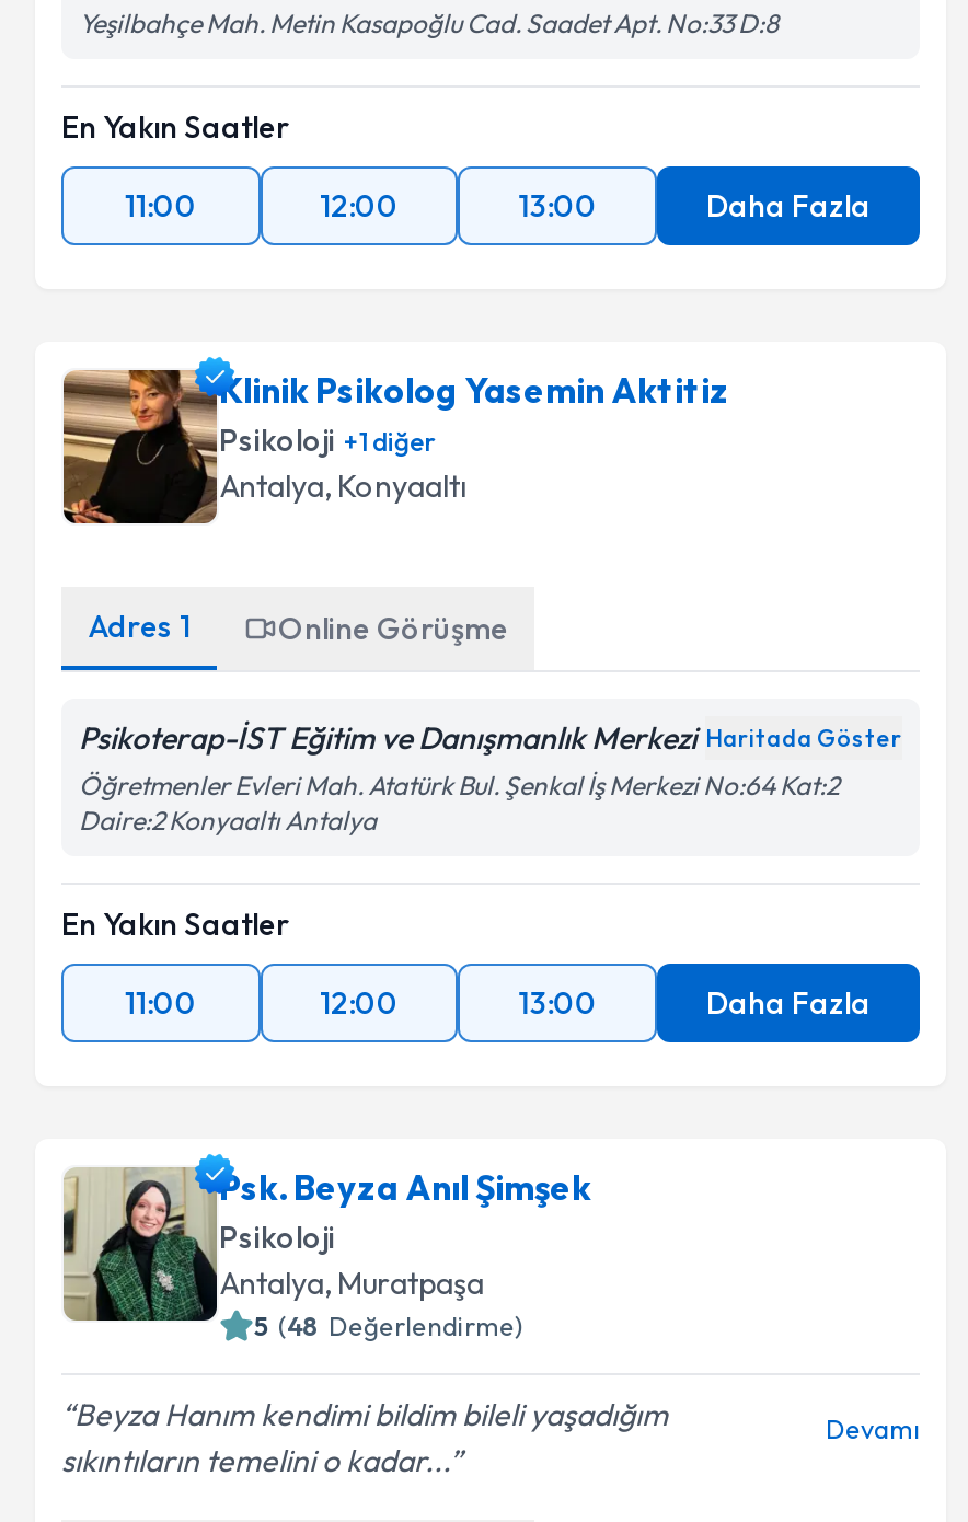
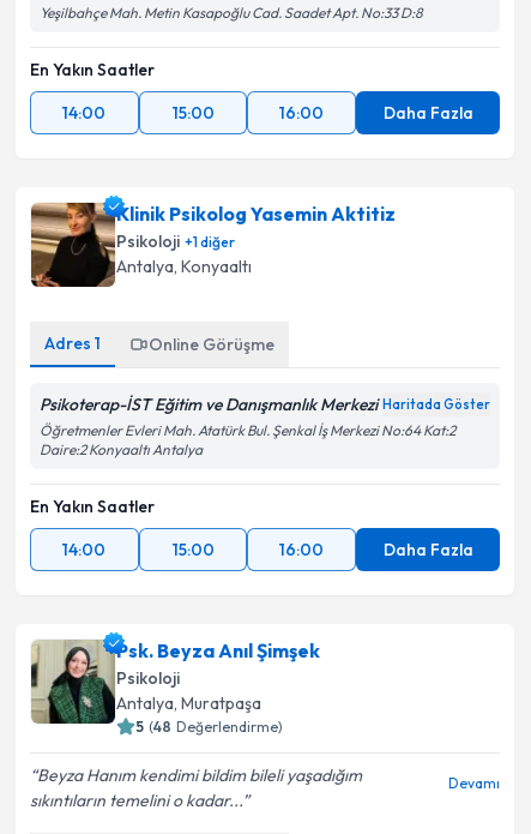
[124,186,197,226] 11:00 -> [63,102,106,124] 14:00
[320,186,399,226] 12:00 -> [172,102,214,124] 15:00
[518,186,597,226] 13:00 -> [280,102,324,124] 16:00
[124,983,197,1023] 11:00 -> [63,539,106,560] 14:00
[320,983,399,1023] 12:00 -> [172,539,214,560] 15:00
[518,983,597,1023] 13:00 -> [280,539,324,560] 16:00

